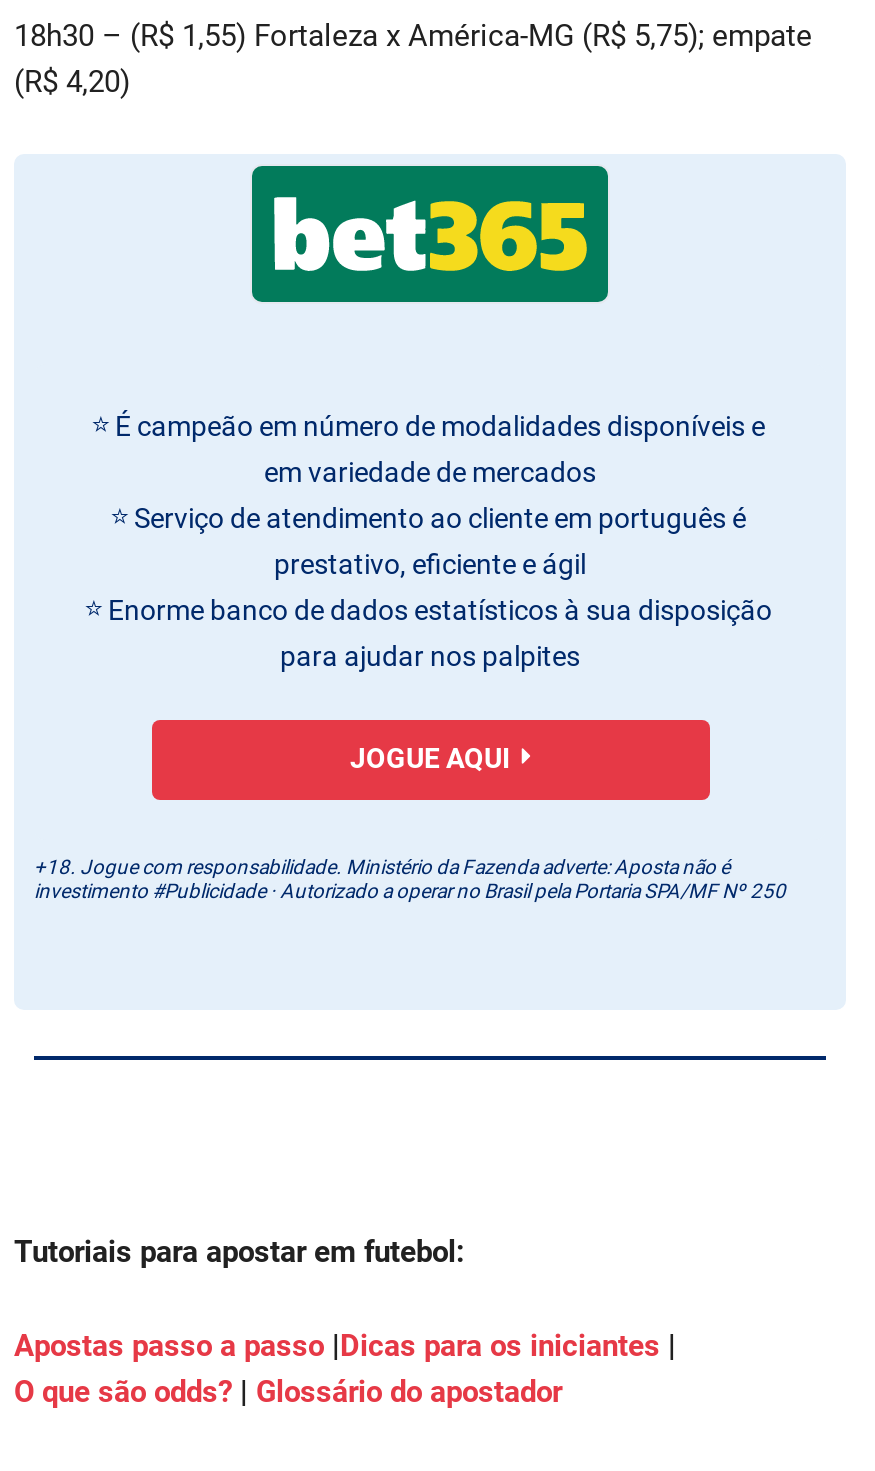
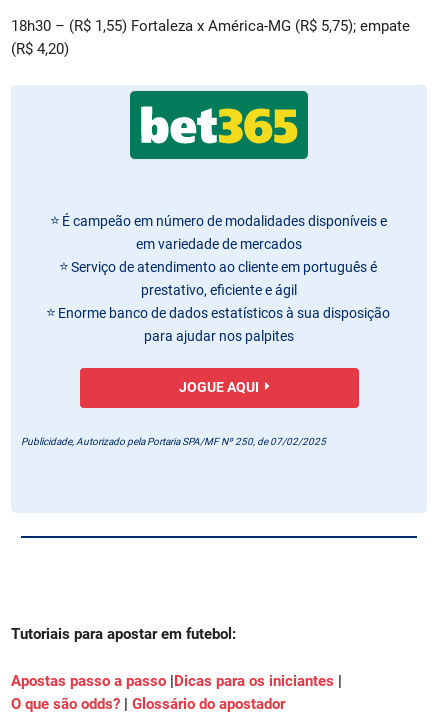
[34,856,786,902] +18. Jogue com responsabilidade. Ministério da Fazenda adverte: Aposta não é | investimento #Publicidade · Autorizado a operar no Brasil pela Portaria SPA/MF Nº 250 -> [21,436,326,447] Publicidade, Autorizado pela Portaria SPA/MF Nº 250, de 07/02/2025

